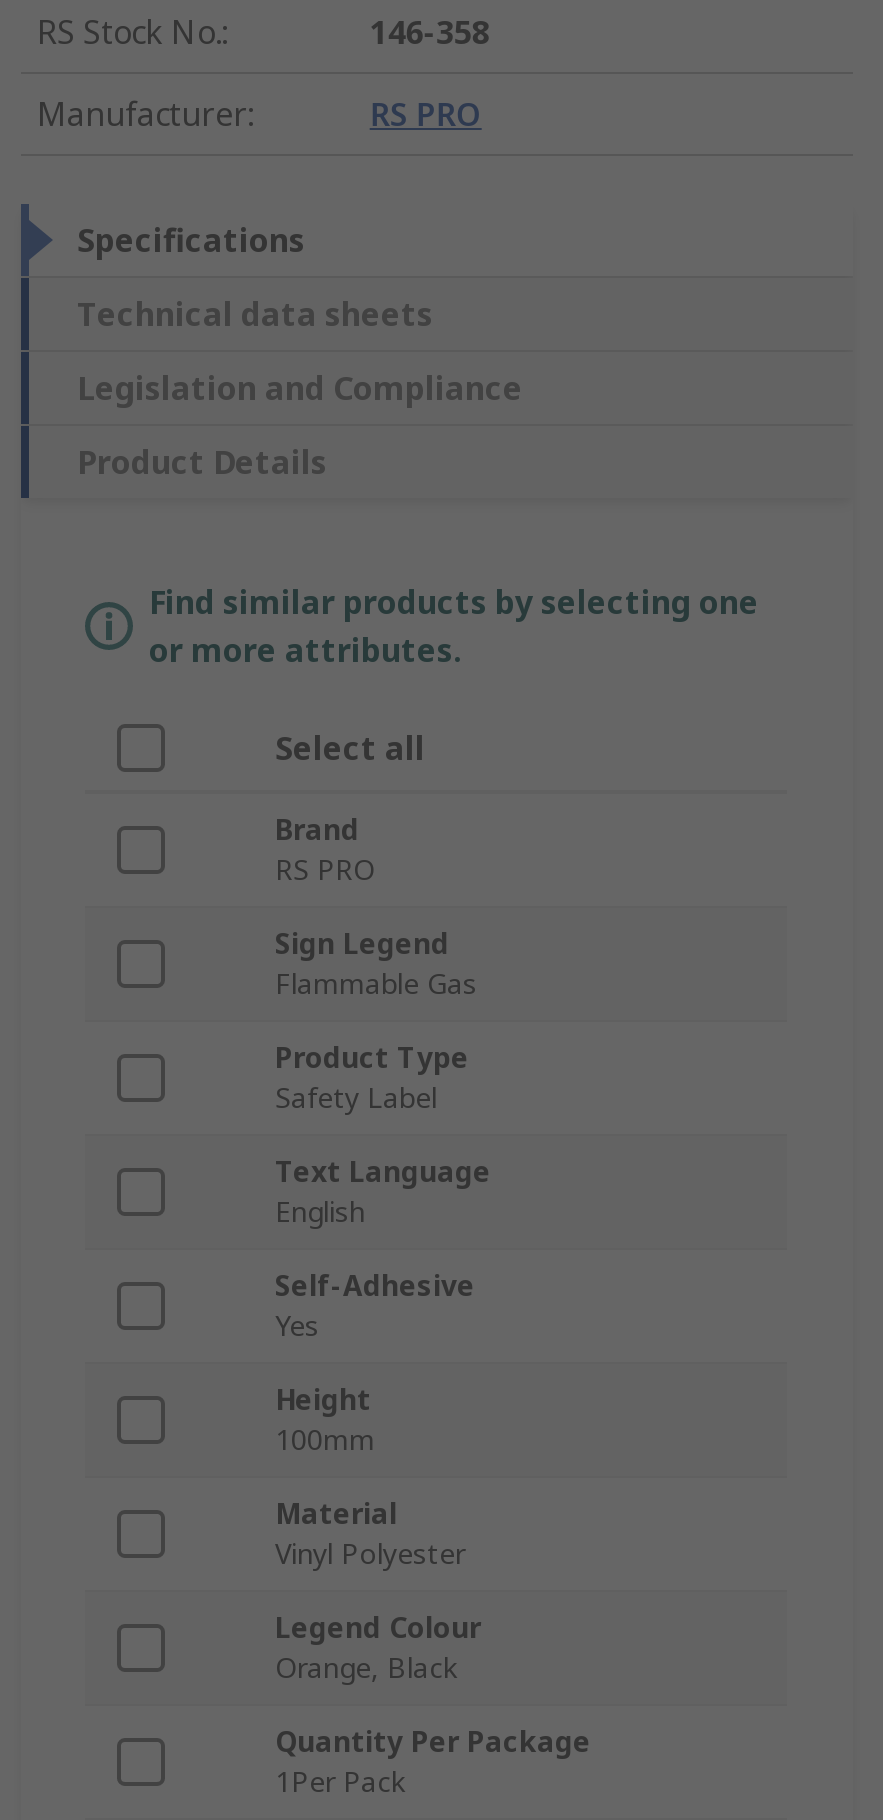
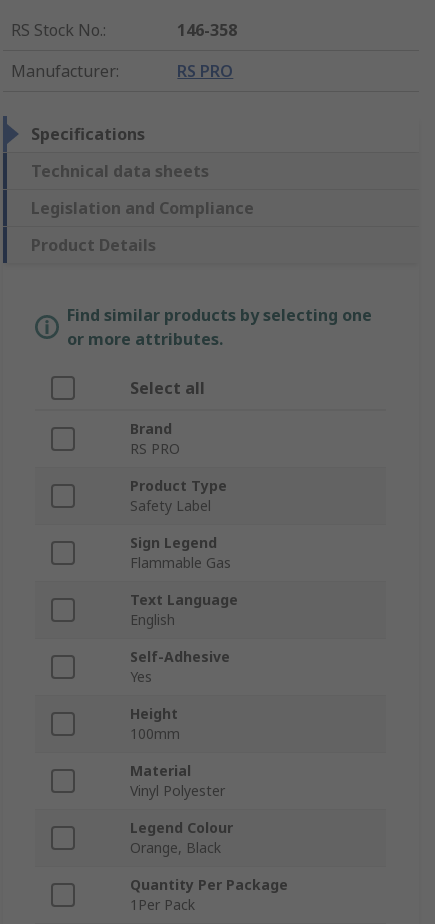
moved [275,925,477,1003] -> [130,533,231,572]: Sign Legend | Flammable Gas
moved [275,1039,469,1117] -> [130,476,227,515]: Product Type | Safety Label

